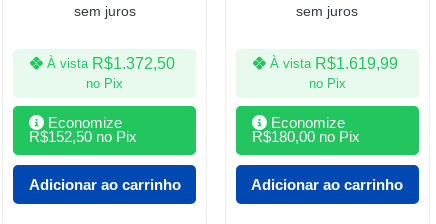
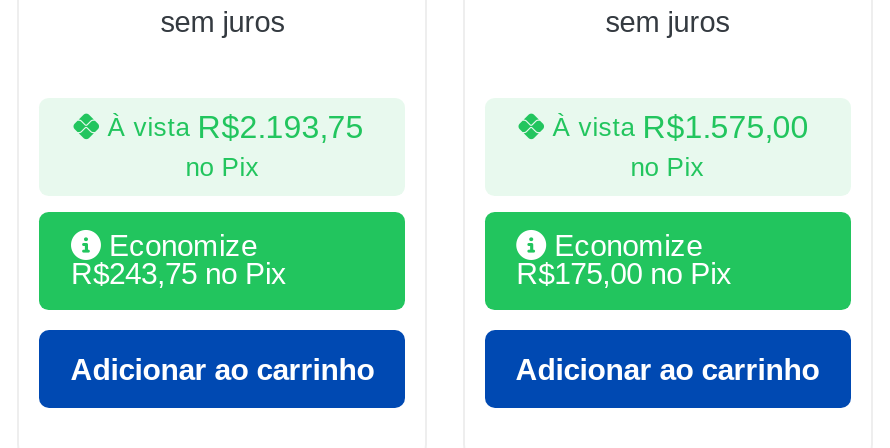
[47,55,175,72] À vista R$1.372,50 -> [107,110,363,144] À vista R$2.193,75
[270,55,398,72] À vista R$1.619,99 -> [553,110,809,144] À vista R$1.575,00
[29,129,137,145] R$152,50 no Pix -> [71,259,287,291] R$243,75 no Pix
[252,129,360,145] R$180,00 no Pix -> [516,259,732,291] R$175,00 no Pix

